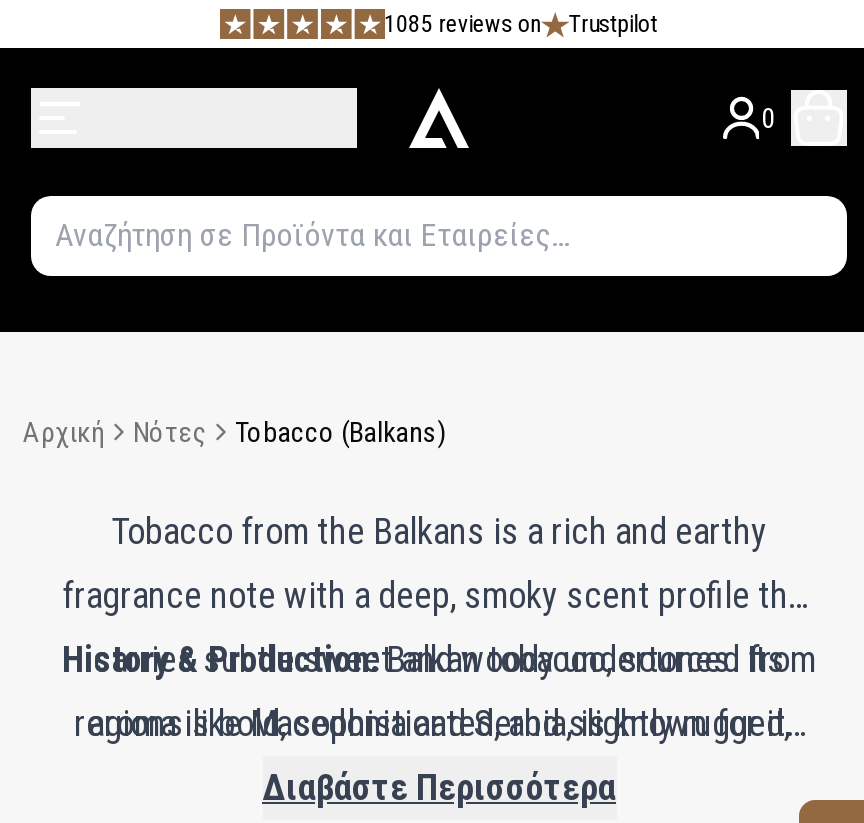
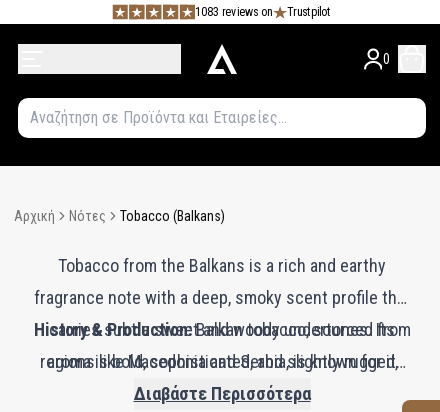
[384,9,657,38] 1085 reviews on Trustpilot -> [195,4,331,19] 1083 reviews on Trustpilot

